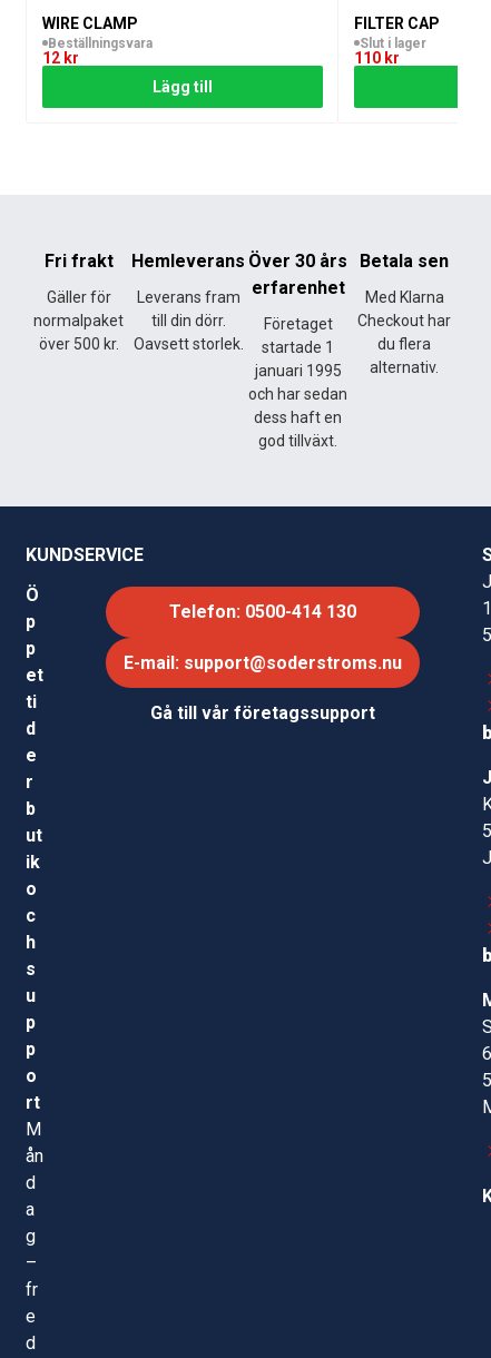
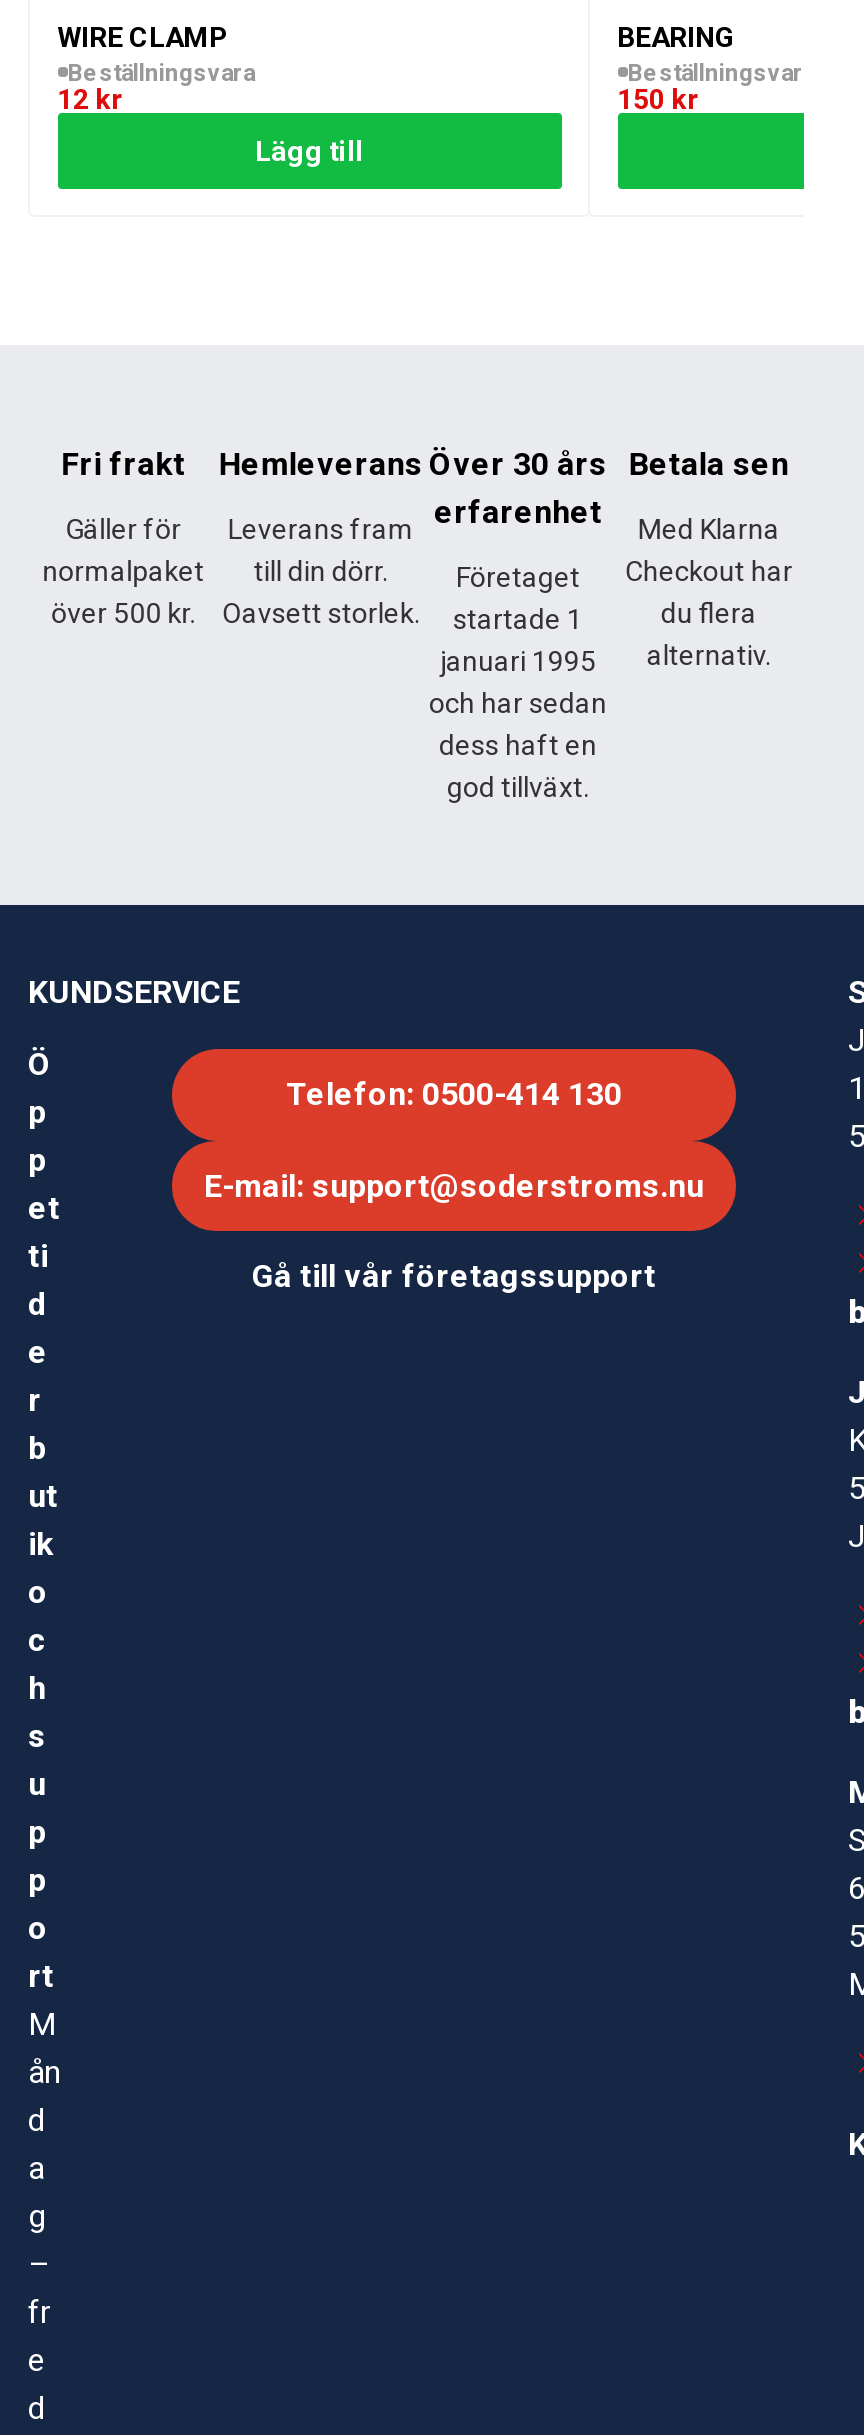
[353,14,439,67] FILTER CAP | Slut i lager | 110kr -> [617,21,815,115] BEARING | Beställningsvara | 150kr

